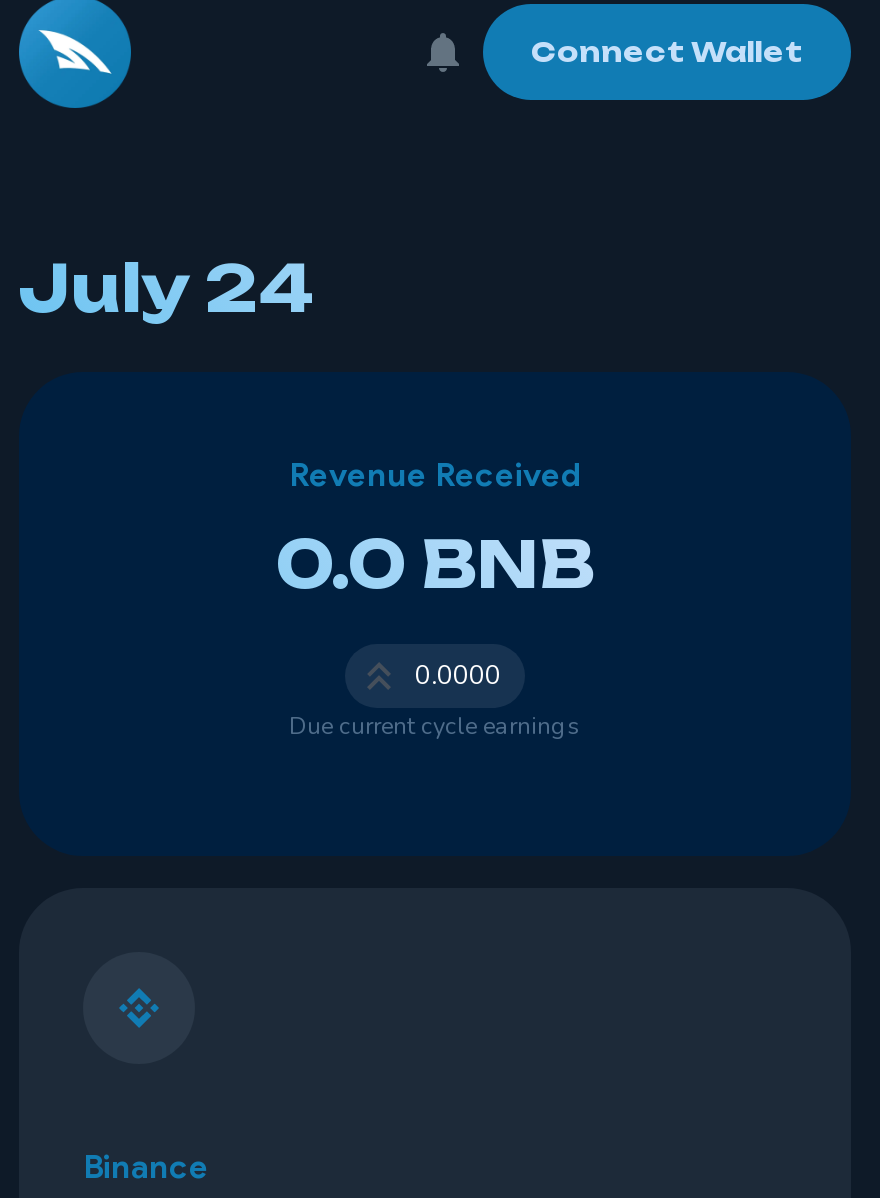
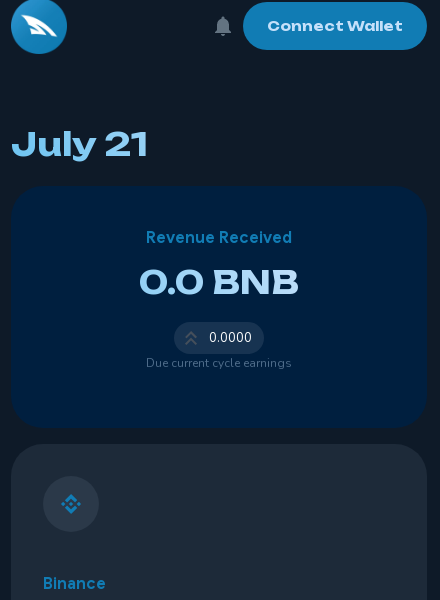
[19,248,315,328] July 24 -> [11,124,148,164] July 21

